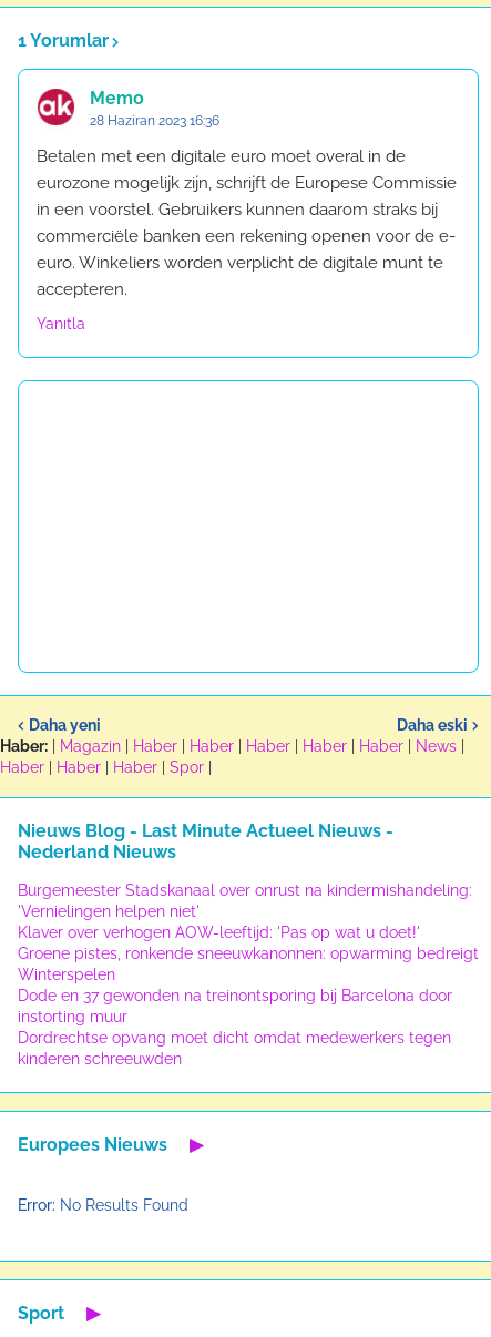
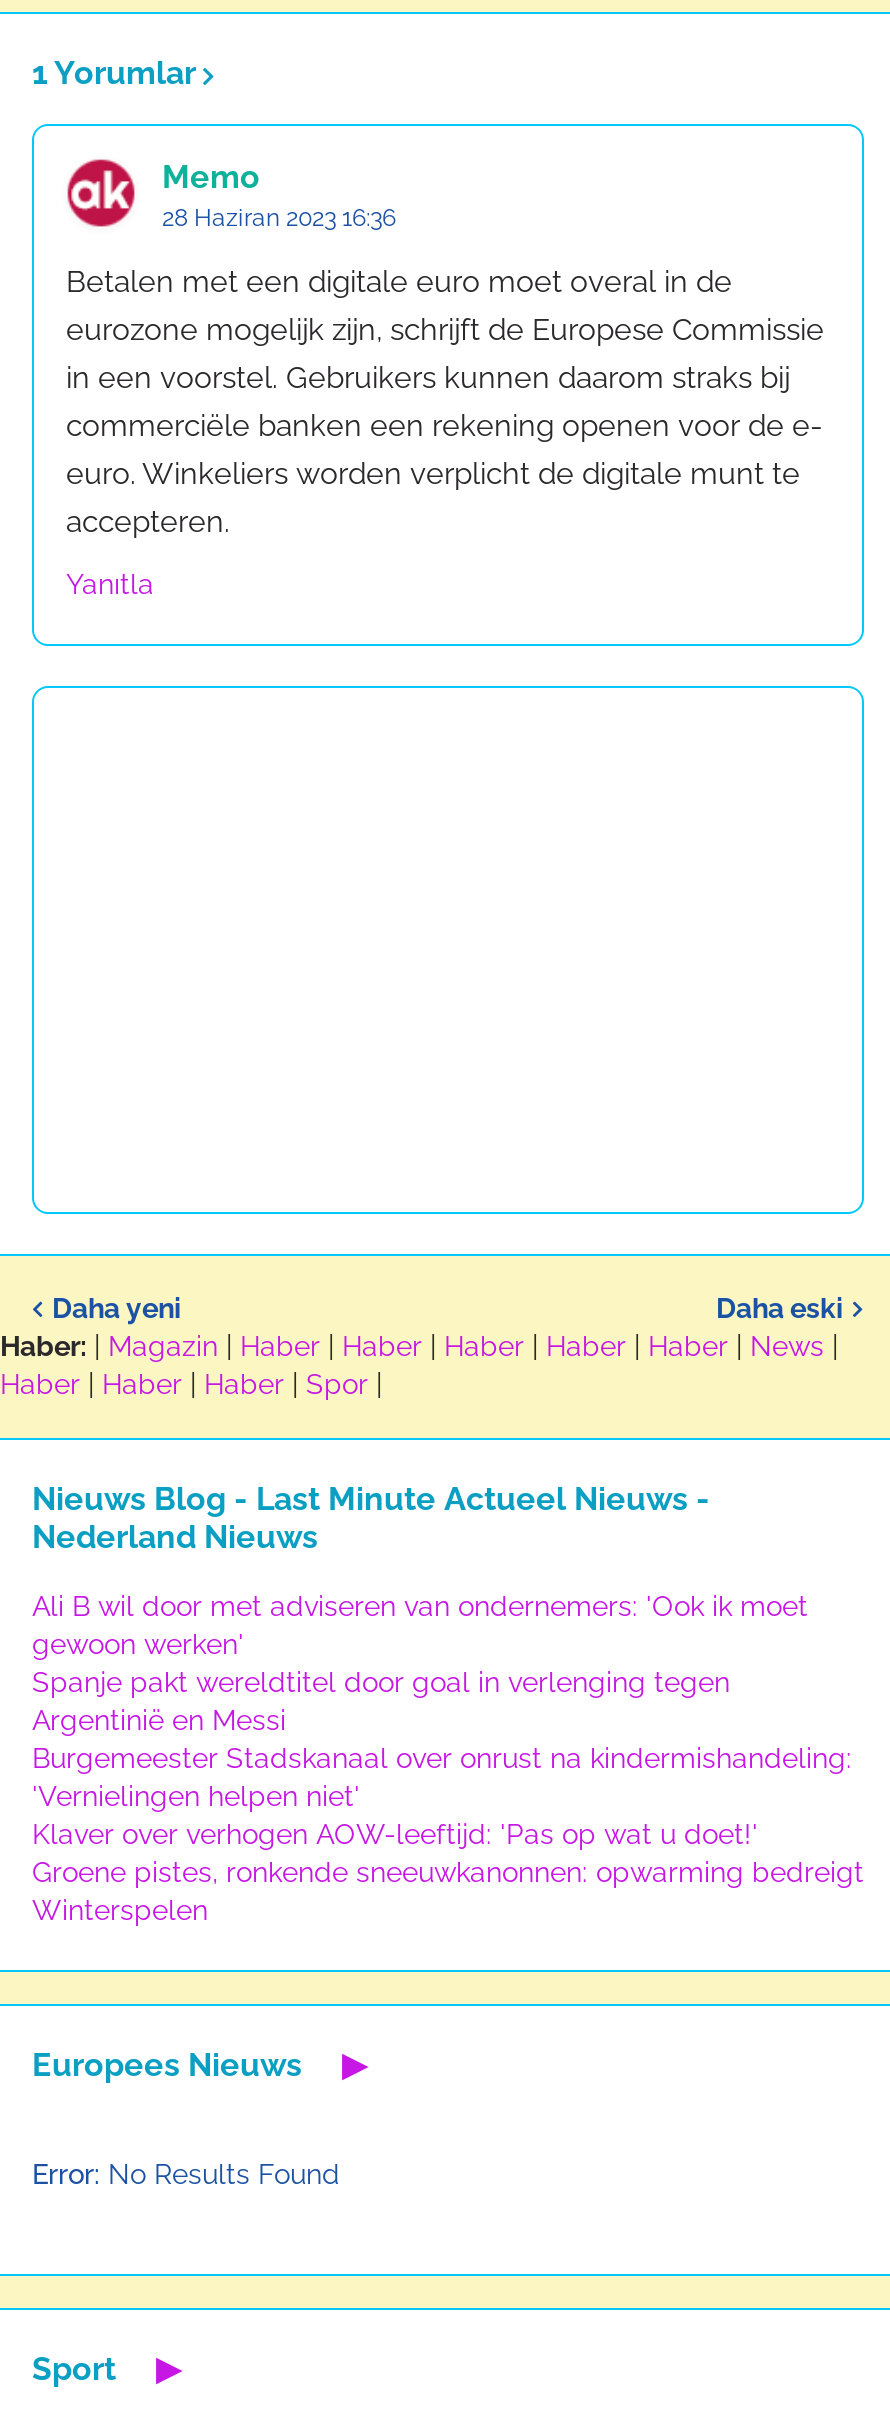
none -> [32,1590,808,1736] Ali B wil door met adviseren van ondernemers: 'Ook ik moet | gewoon werken' | Spanje pakt wereldtitel door goal in verlenging tegen | Argentinië en Messi
moved [18,881,479,983] -> [32,1742,864,1926]: Burgemeester Stadskanaal over onrust na kindermishandeling: | 'Vernielingen helpen niet' | Klaver over verhogen AOW-leeftijd: 'Pas op wat u doet!' | Groene pistes, ronkende sneeuwkanonnen: opwarming bedreigt | Winterspelen
[18,987,452,1068] Dode en 37 gewonden na treinontsporing bij Barcelona door | instorting muur | Dordrechtse opvang moet dicht omdat medewerkers tegen | kinderen schreeuwden -> none

